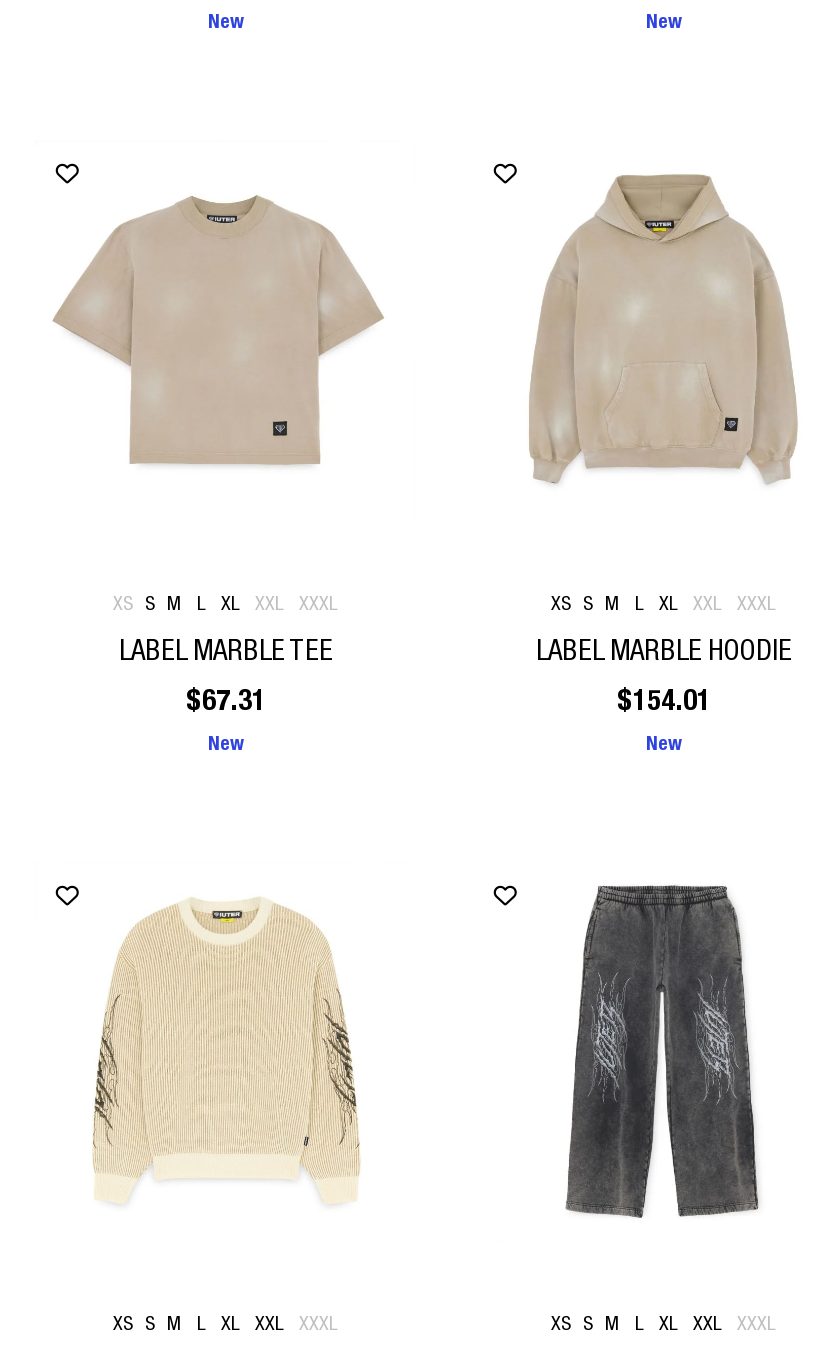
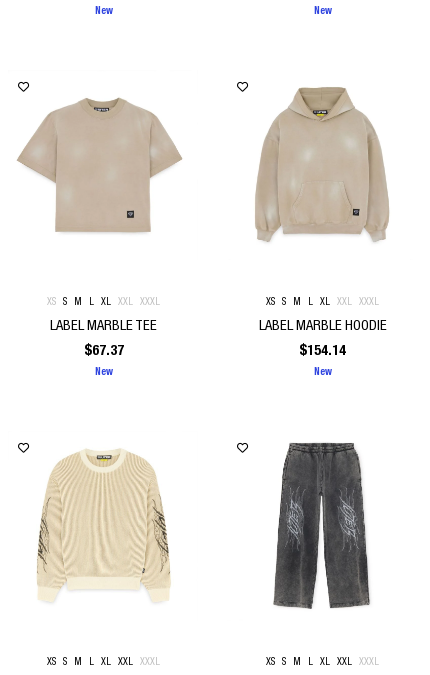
[186,682,266,716] $67.31 -> [83,341,123,358] $67.37
[617,682,711,716] $154.01 -> [299,341,346,358] $154.14

